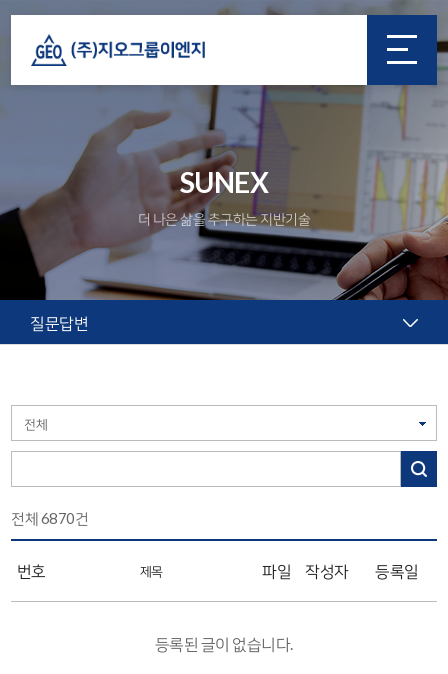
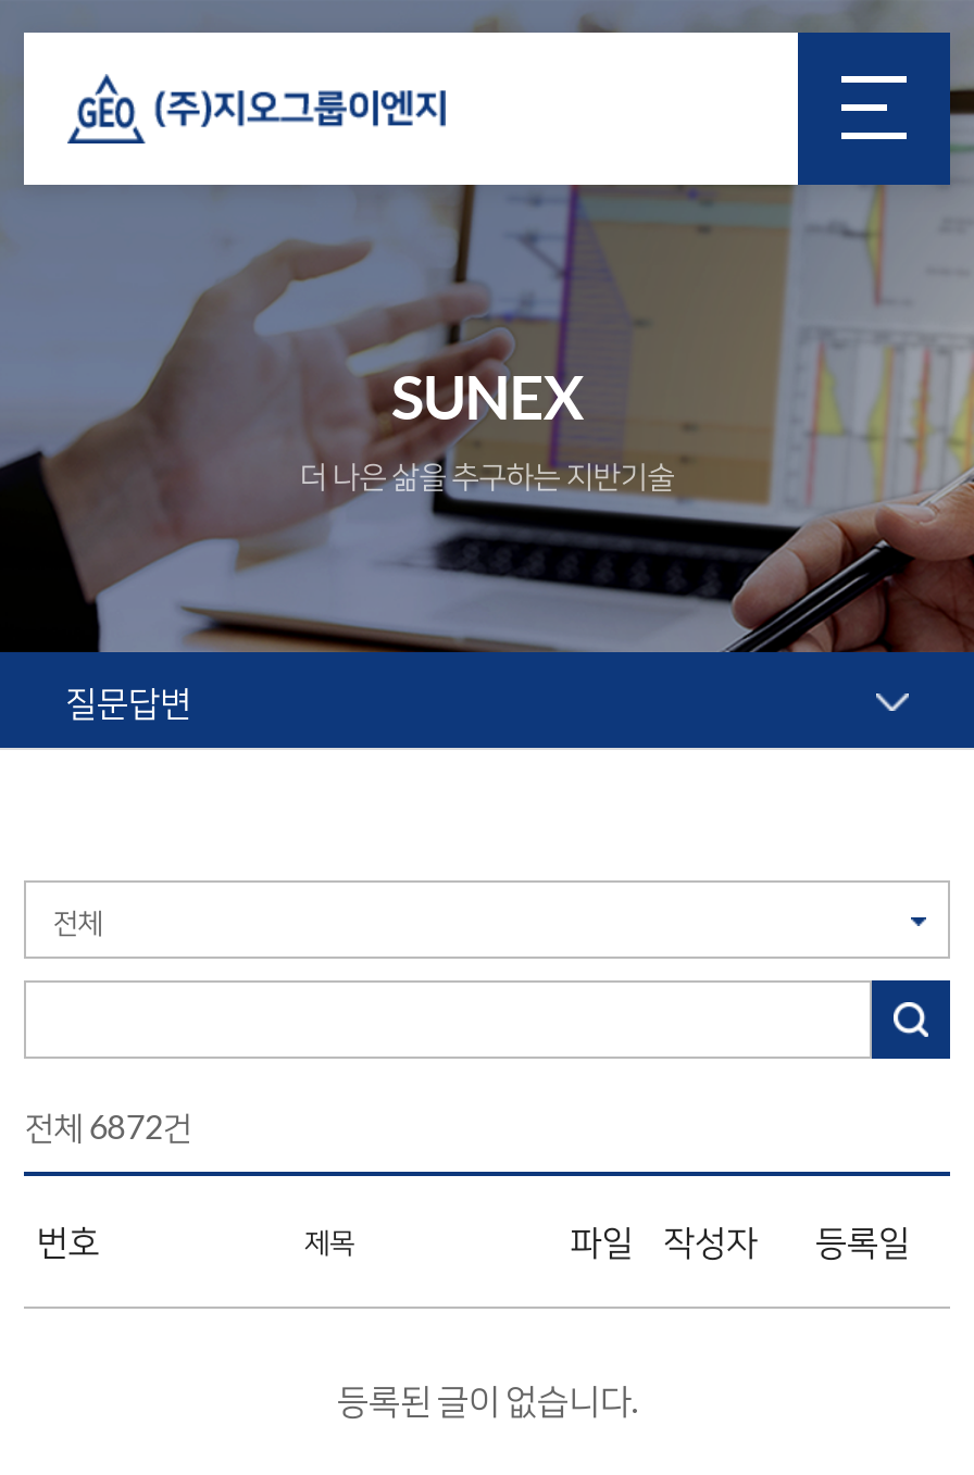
[11,509,88,527] 전체 6870건 -> [24,1107,192,1146] 전체 6872건

